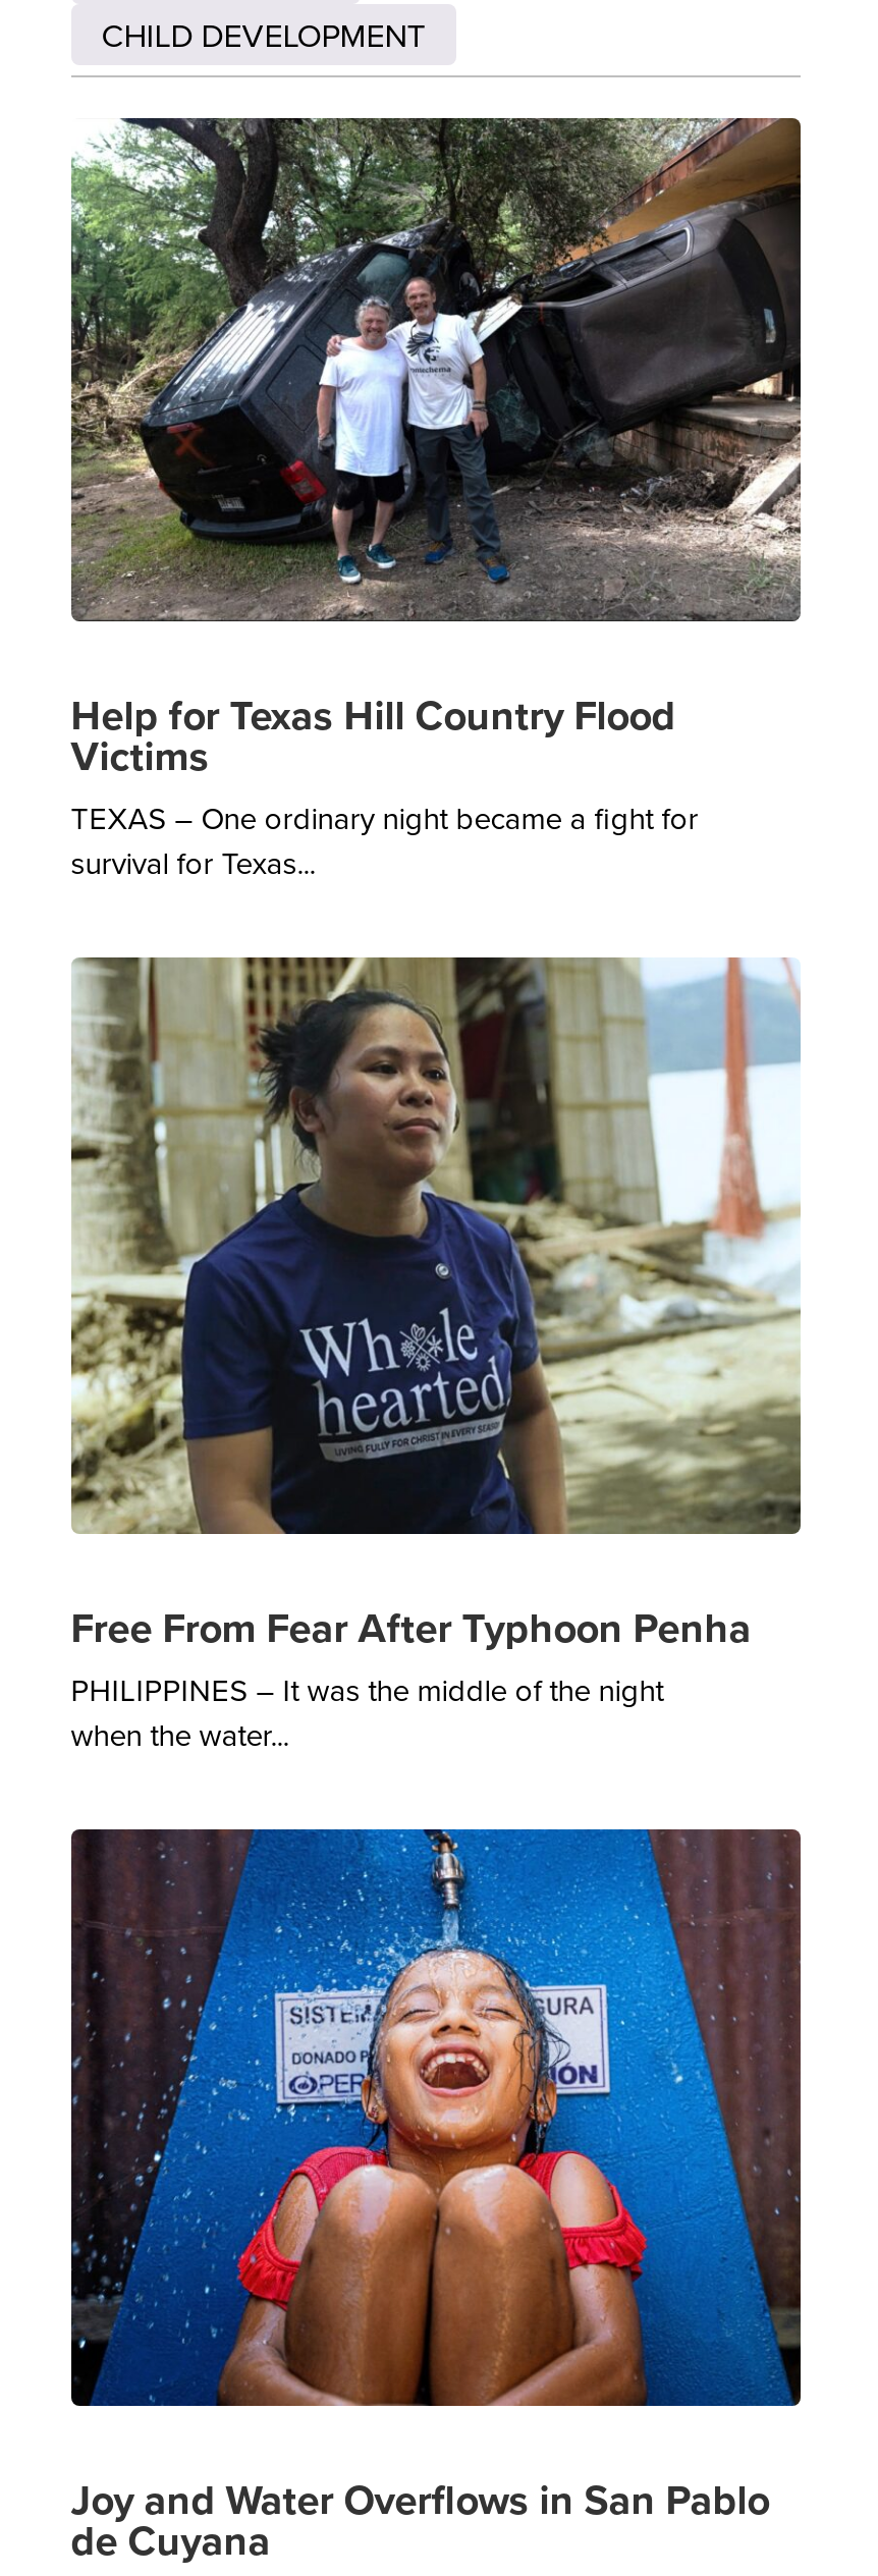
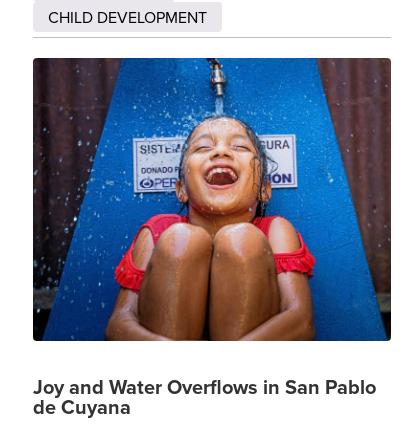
[69,116,801,884] [image] | Help for Texas Hill Country Flood | Victims | TEXAS – One ordinary night became a fight for | survival for Texas... -> none
[69,955,803,1756] [image] | Free From Fear After Typhoon Penha | PHILIPPINES – It was the middle of the night | when the water... -> none

